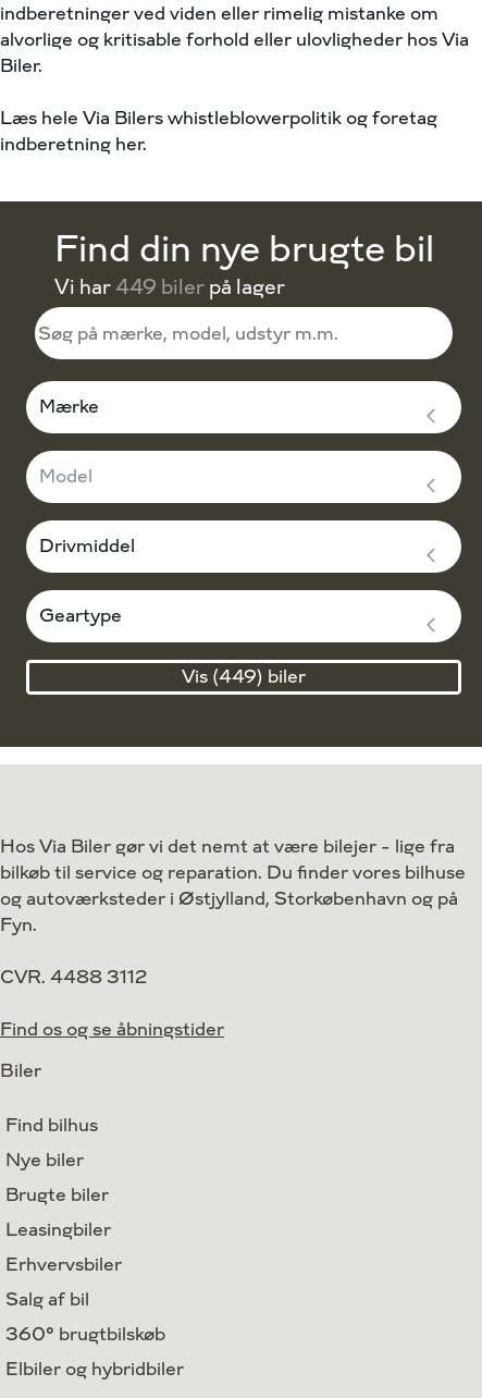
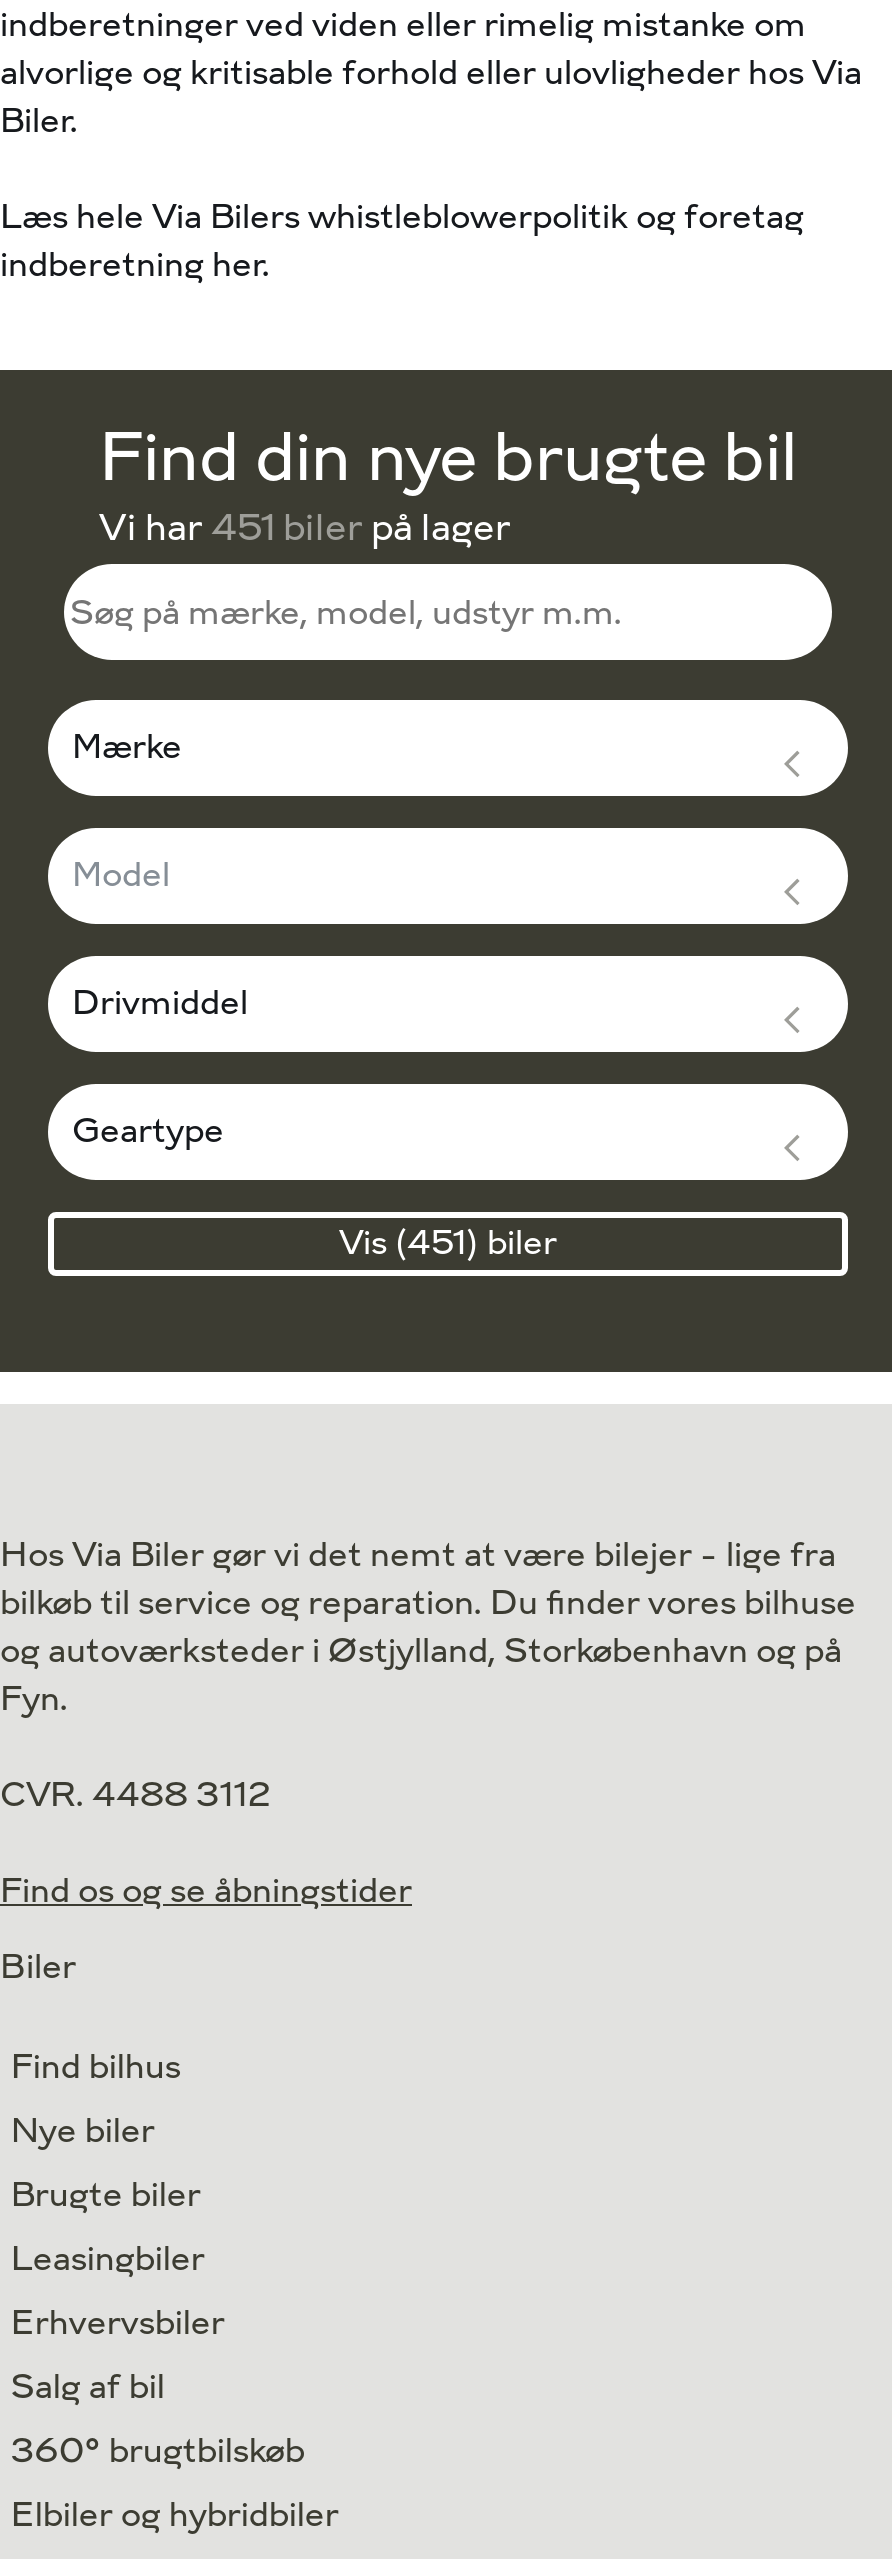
[54,275,285,298] Vi har 449 biler på lager -> [99,506,511,548] Vi har 451 biler på lager
[182,666,306,687] Vis 449 biler -> [339,1224,557,1262] Vis 451 biler

